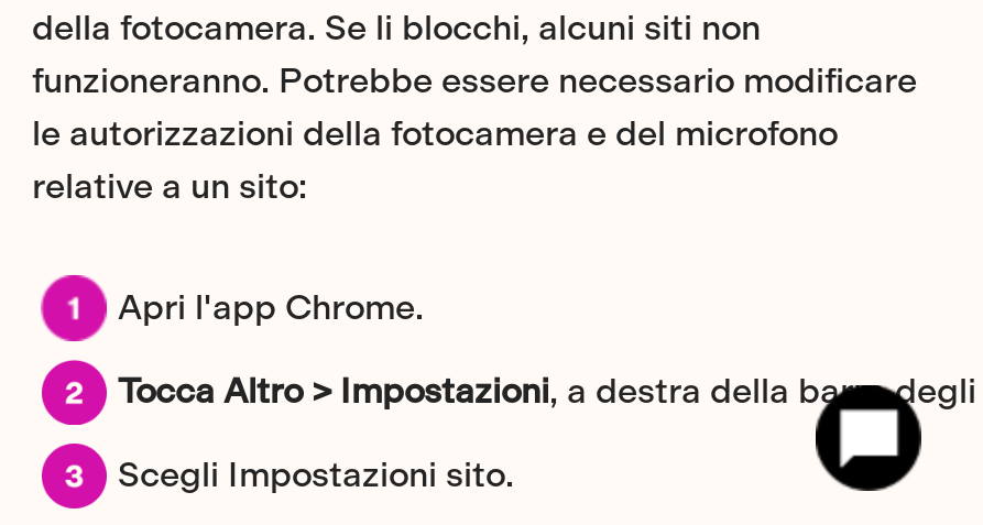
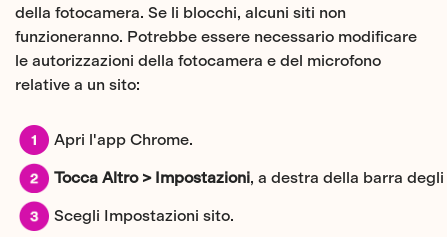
[813,418,924,493] [image] -> none

